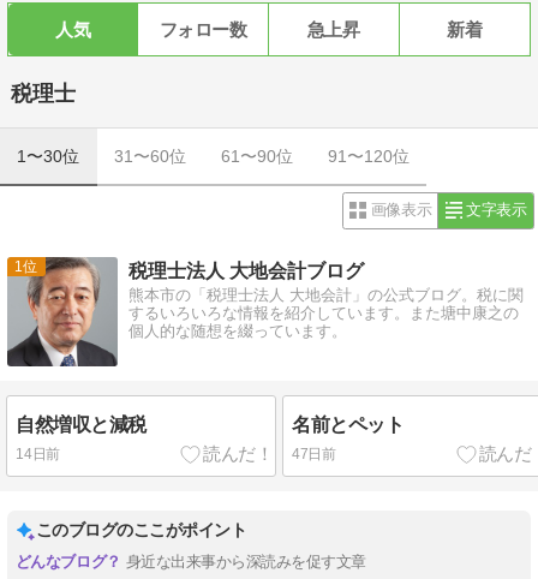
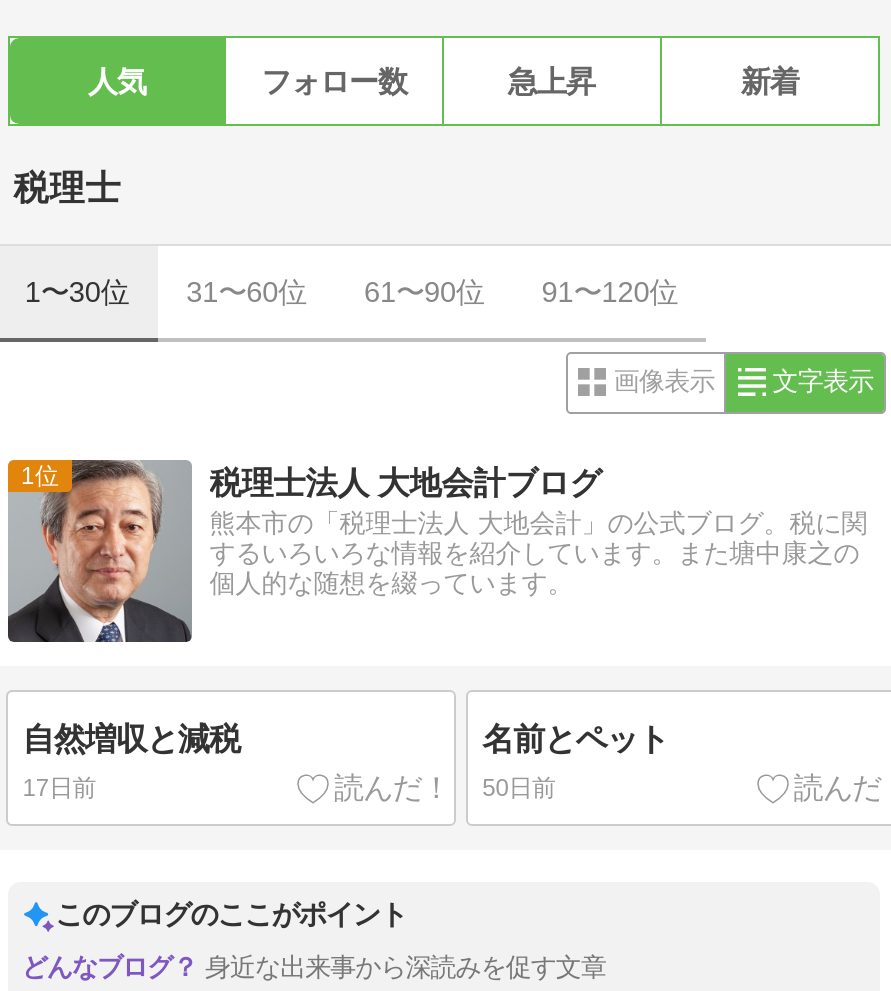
[16,446,60,462] 14日前 -> [23,774,96,802] 17日前
[292,446,336,462] 47日前 -> [482,774,555,802] 50日前

